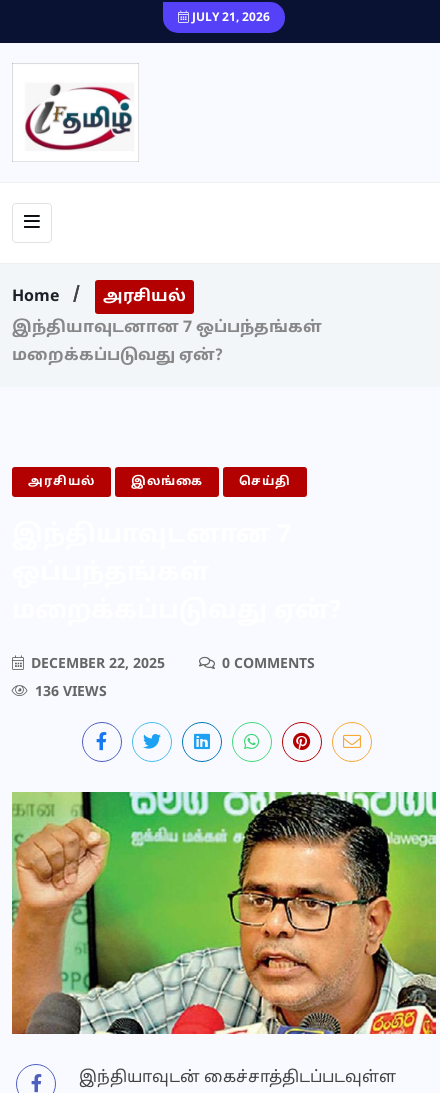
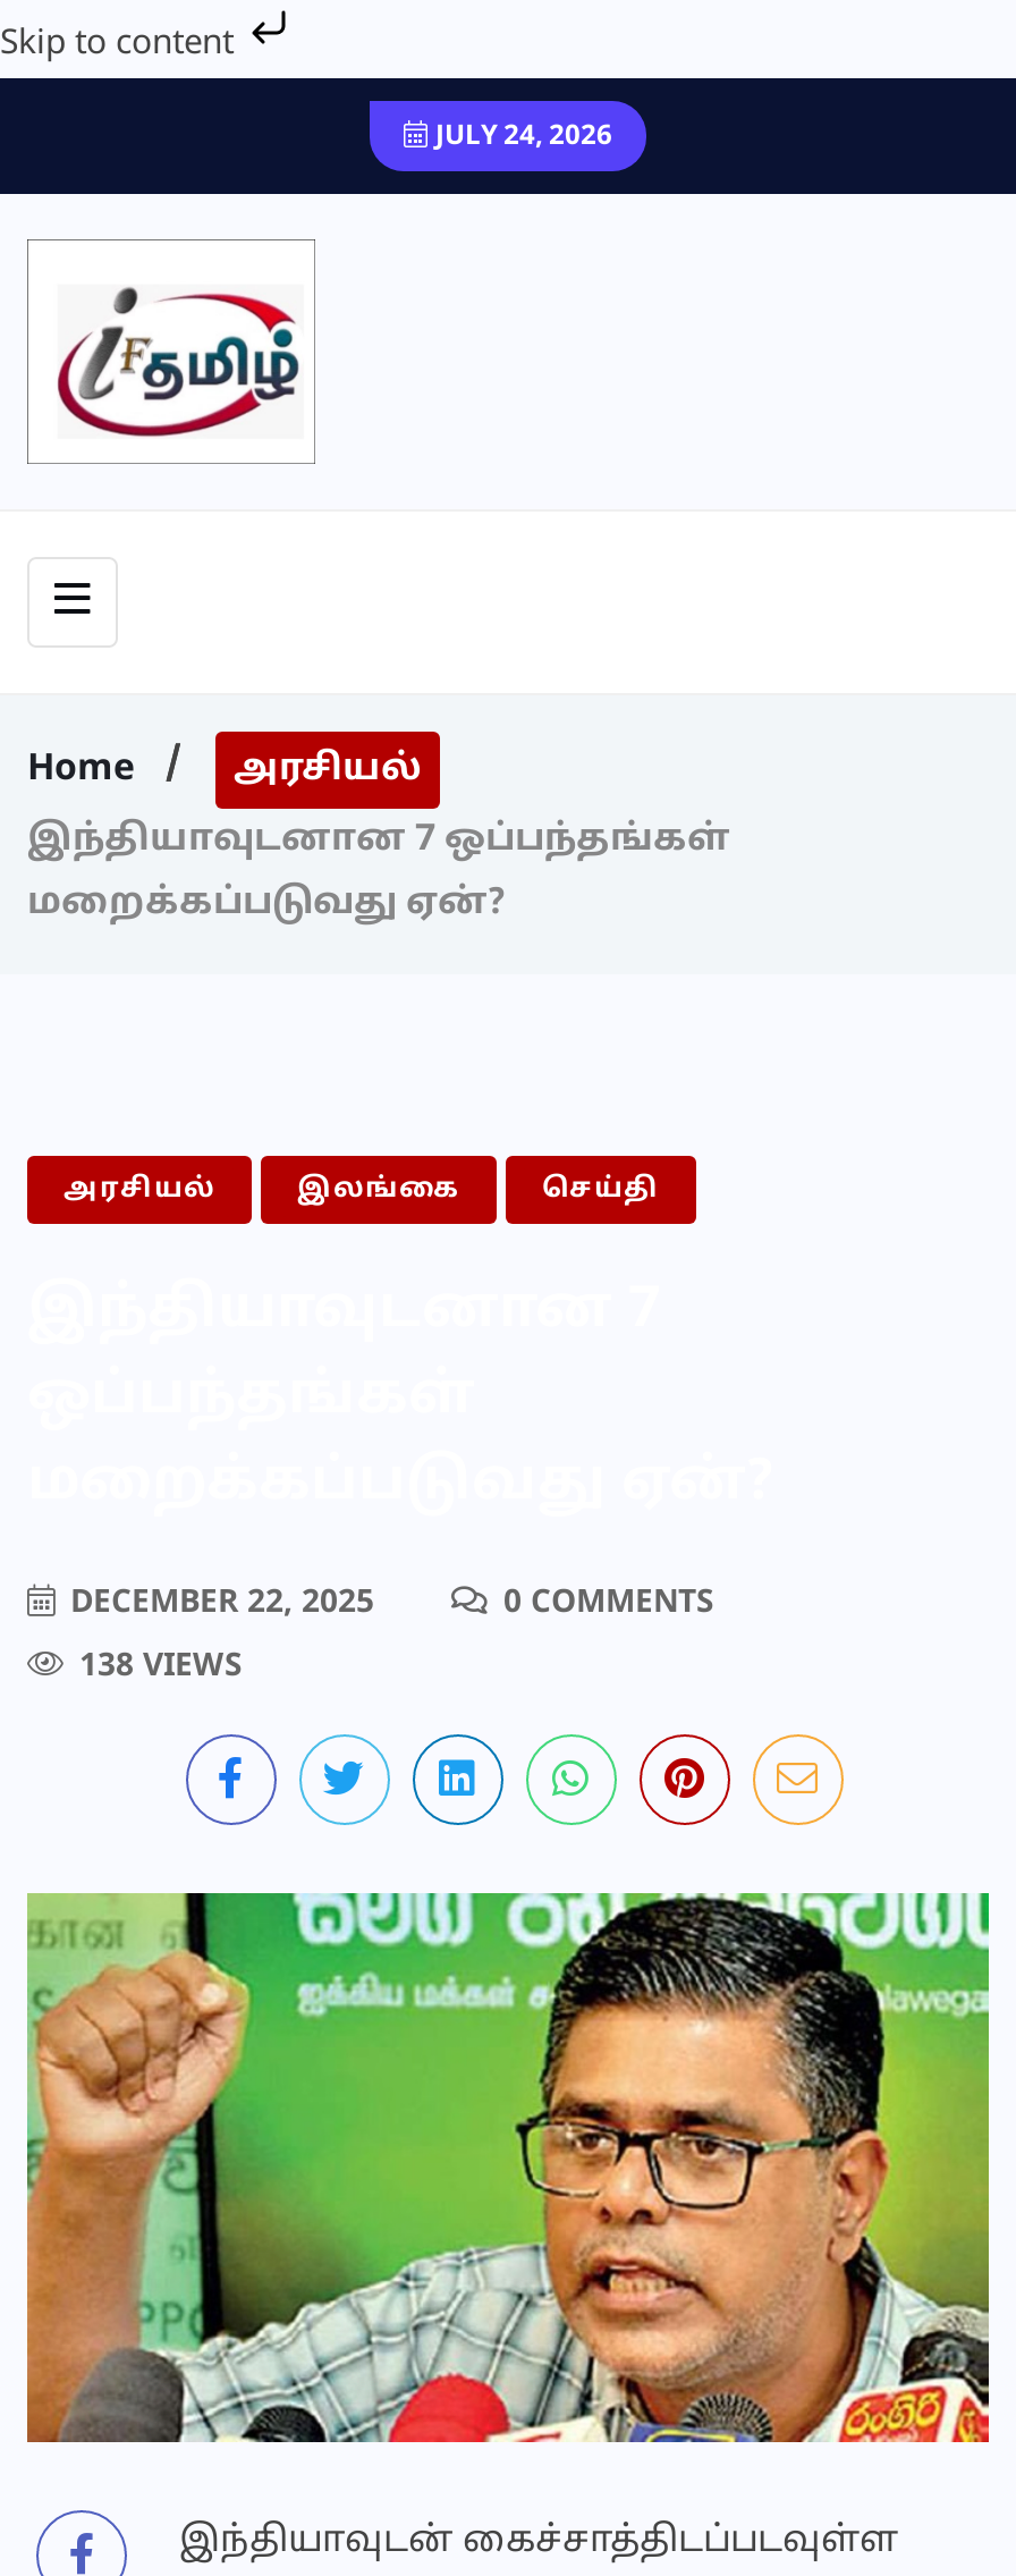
[189,11,270,25] JULY 21, 2026 -> [0,24,612,153] Skip to content | JULY 24, 2026
[31,684,107,701] 136 VIEWS -> [70,1649,243,1687] 138 VIEWS

